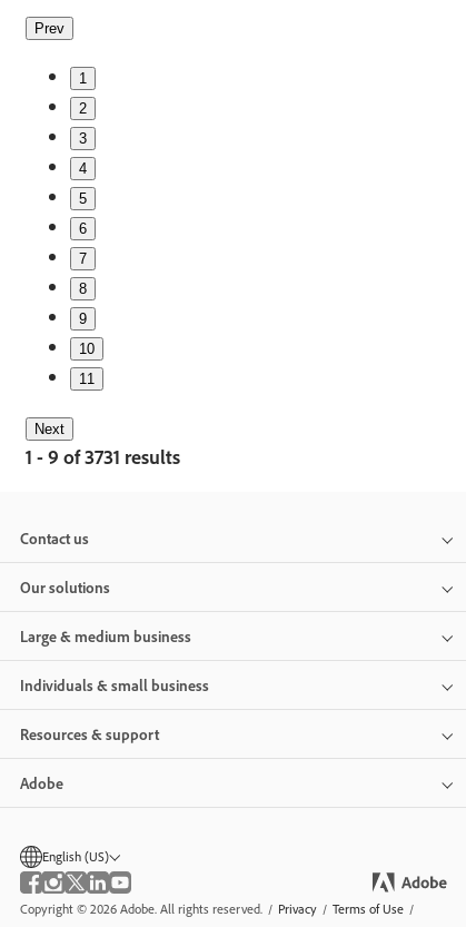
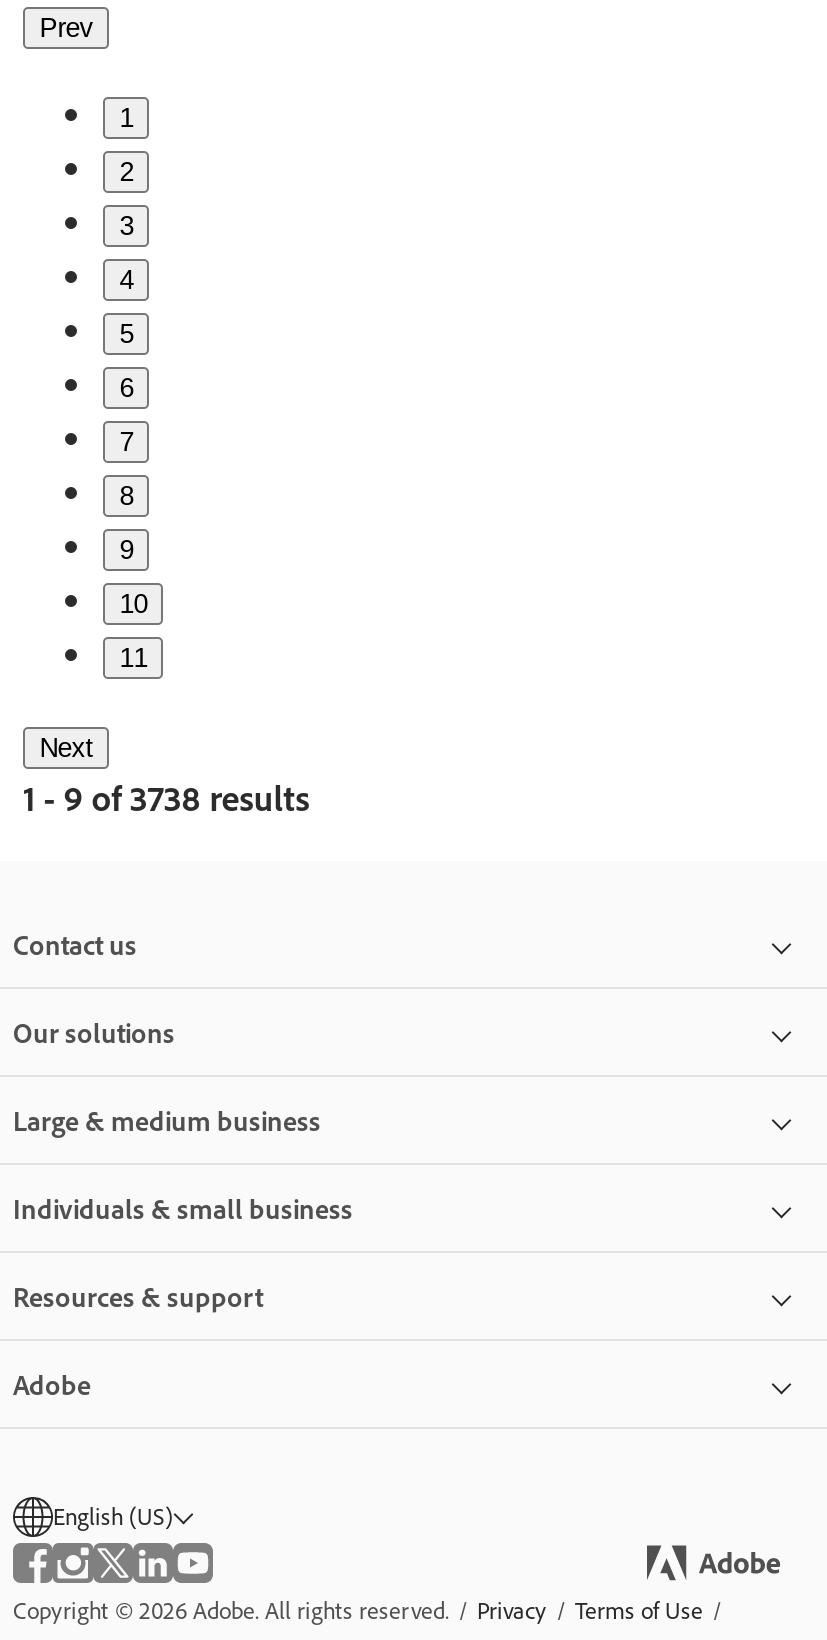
[26,444,180,469] 1 - 9 of 3731 results -> [23,776,309,820] 1 - 9 of 3738 results

